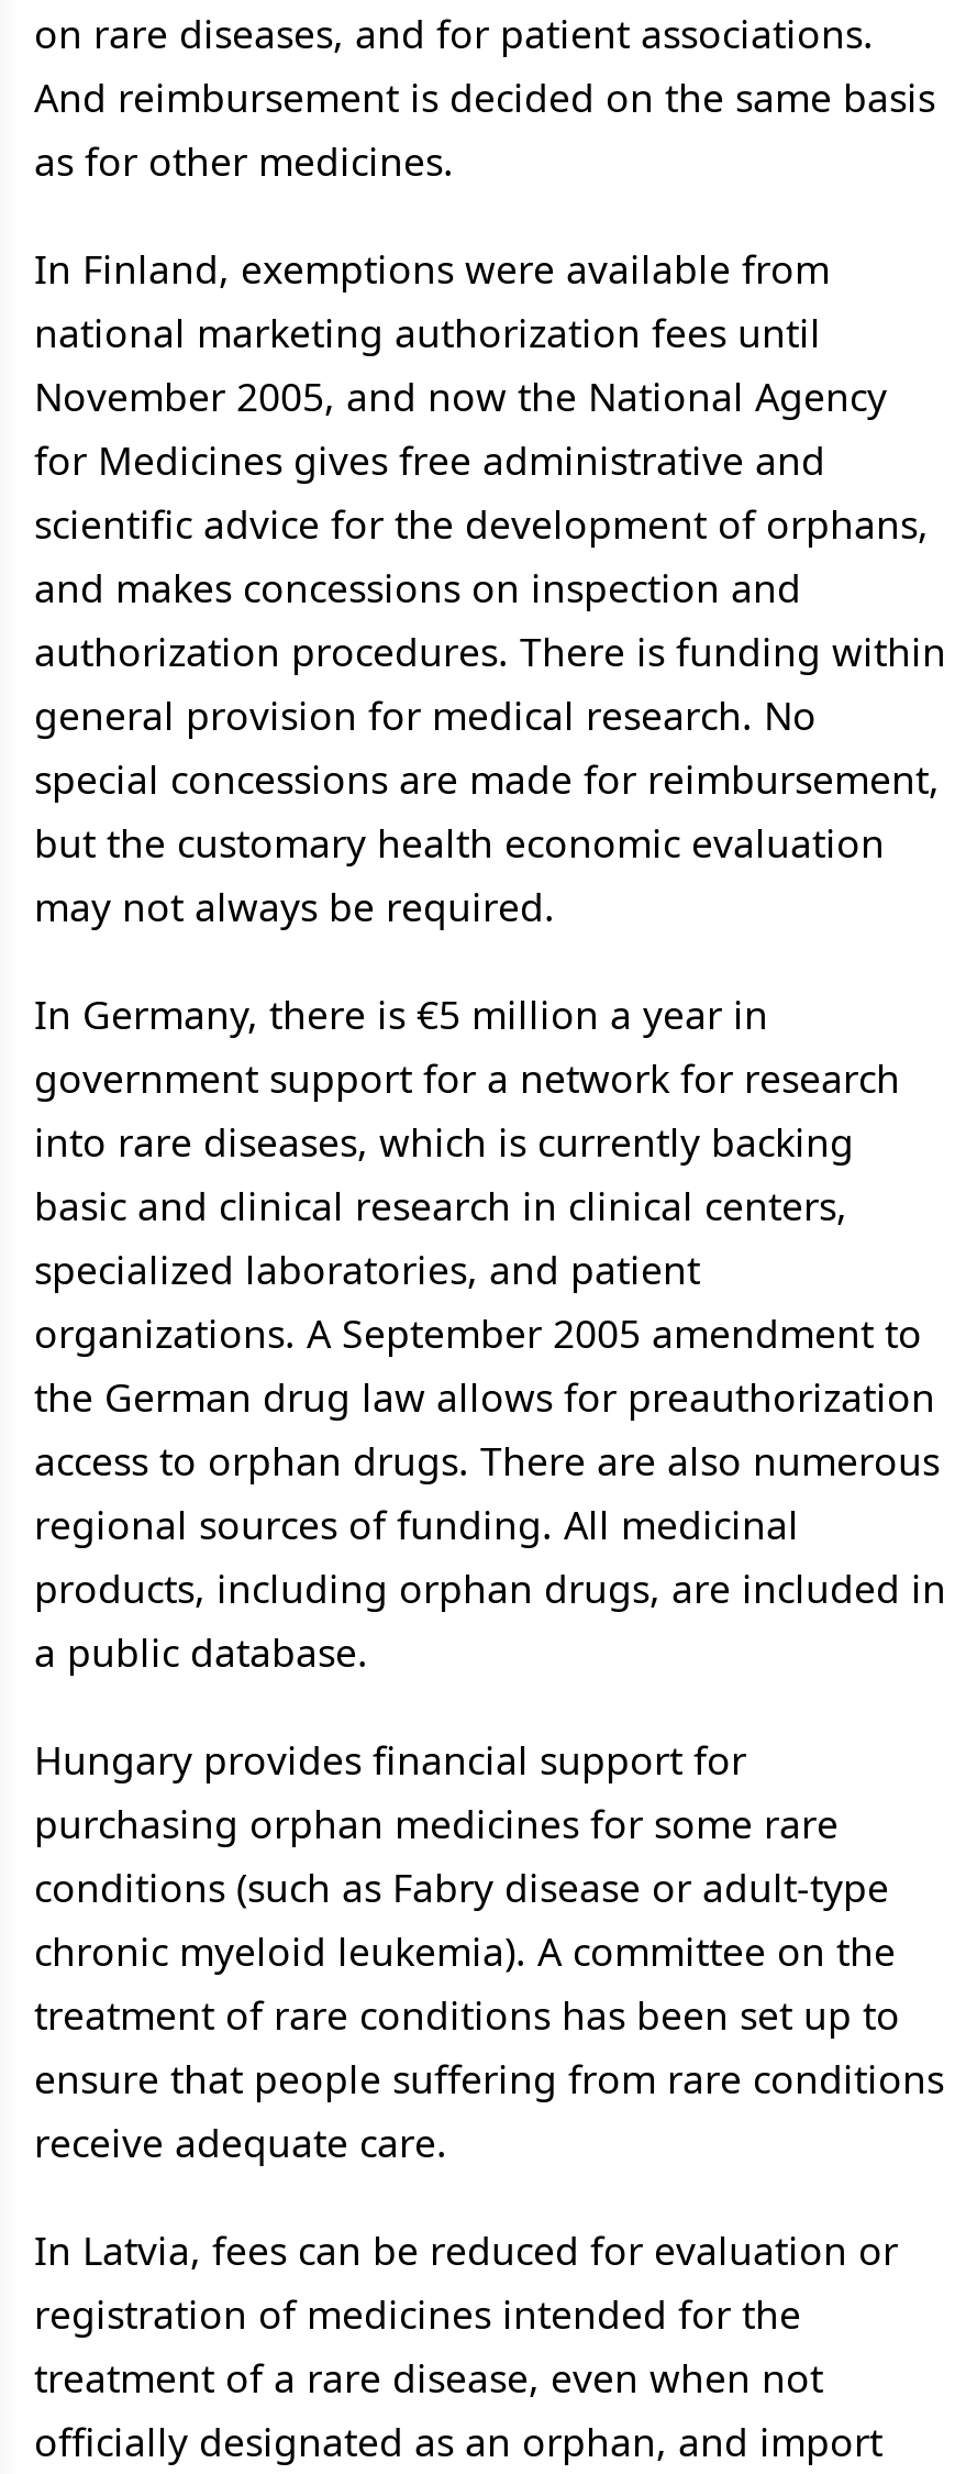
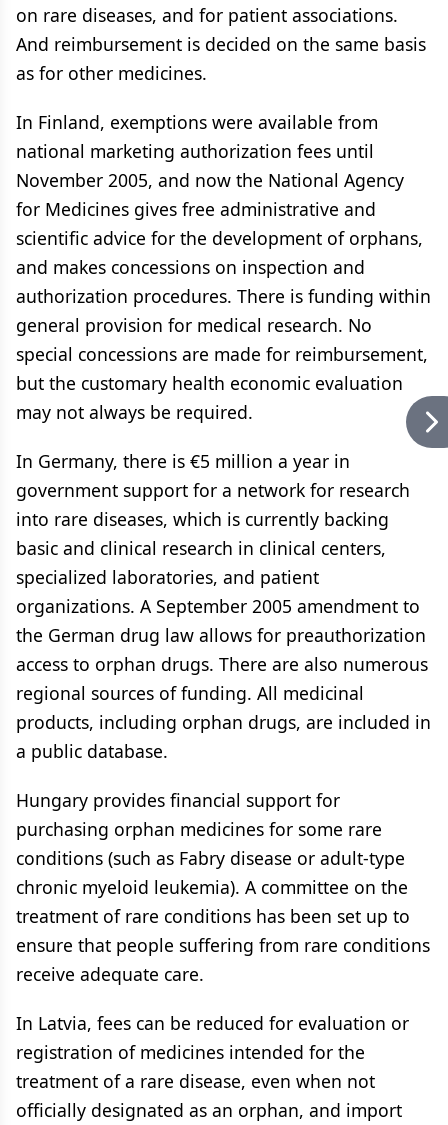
none -> [405,395,445,449] [image]

